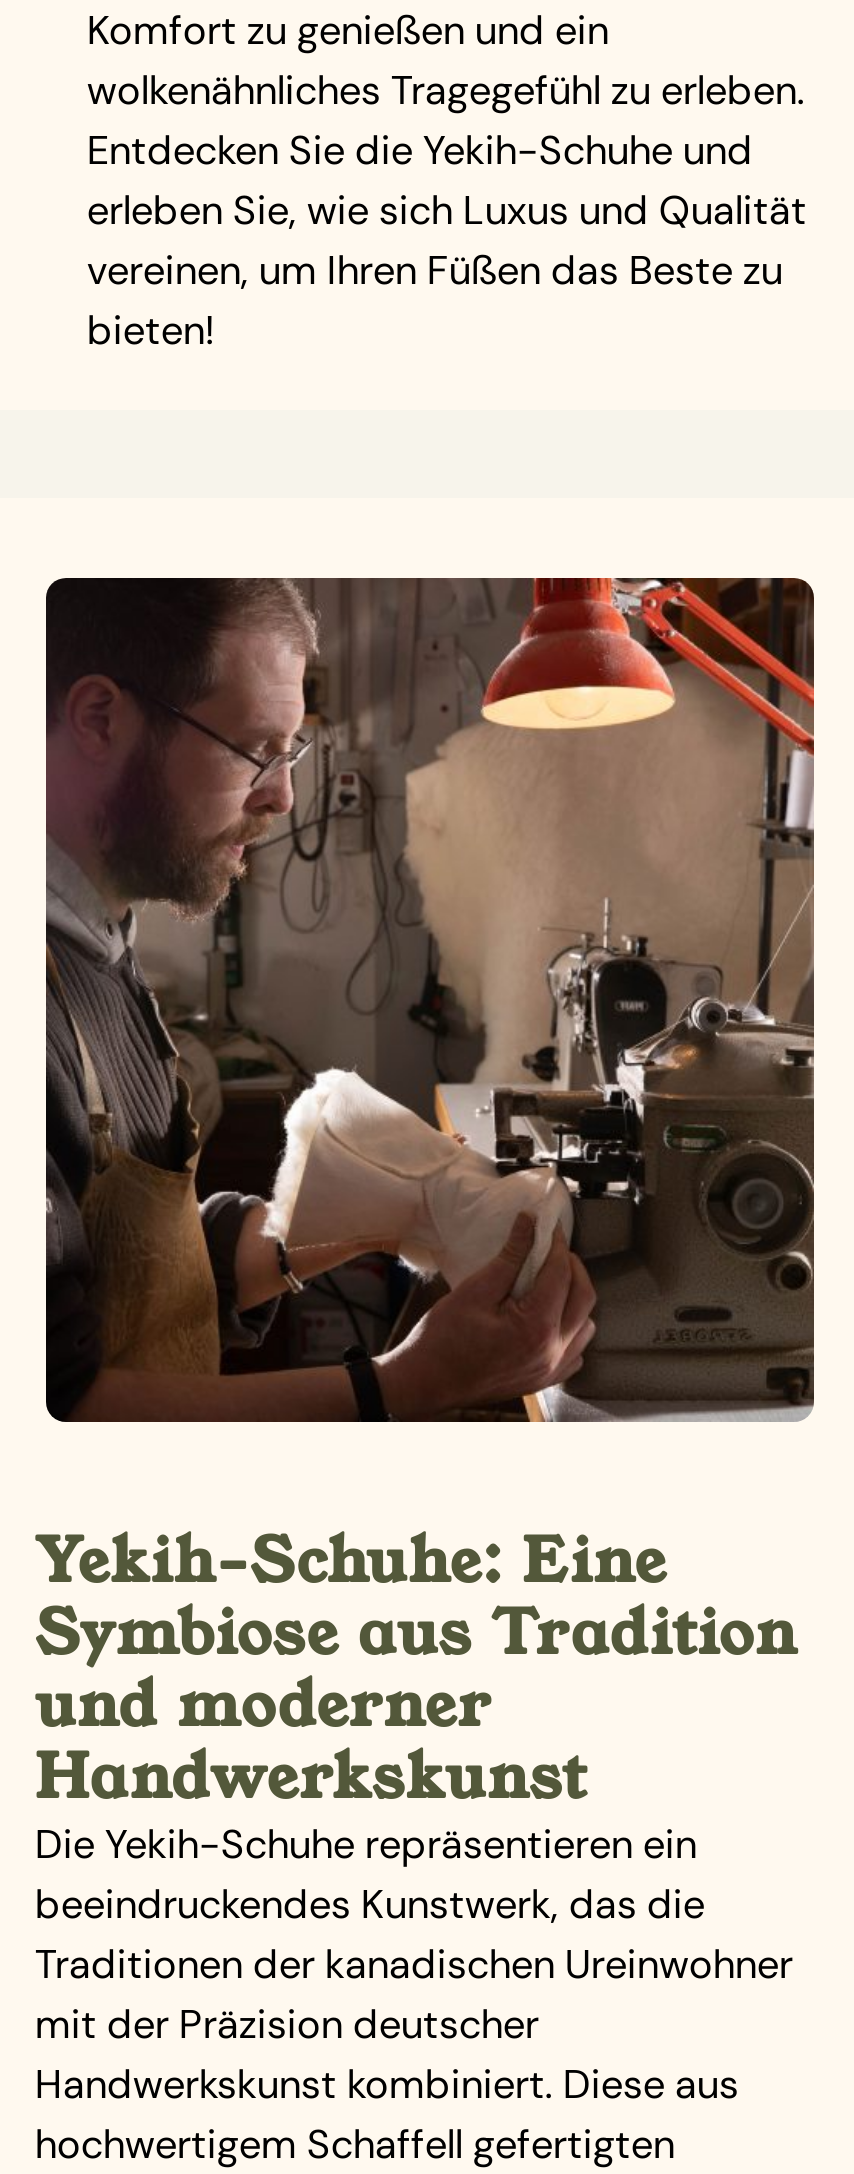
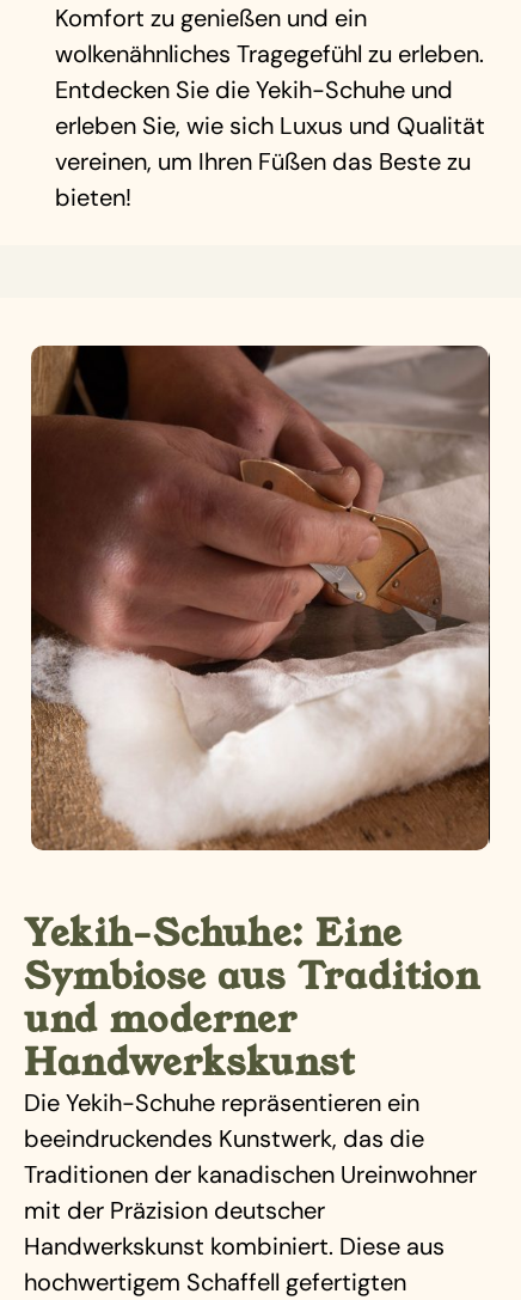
[44,576,816,1424] [image] -> [30,344,491,852] [image]

